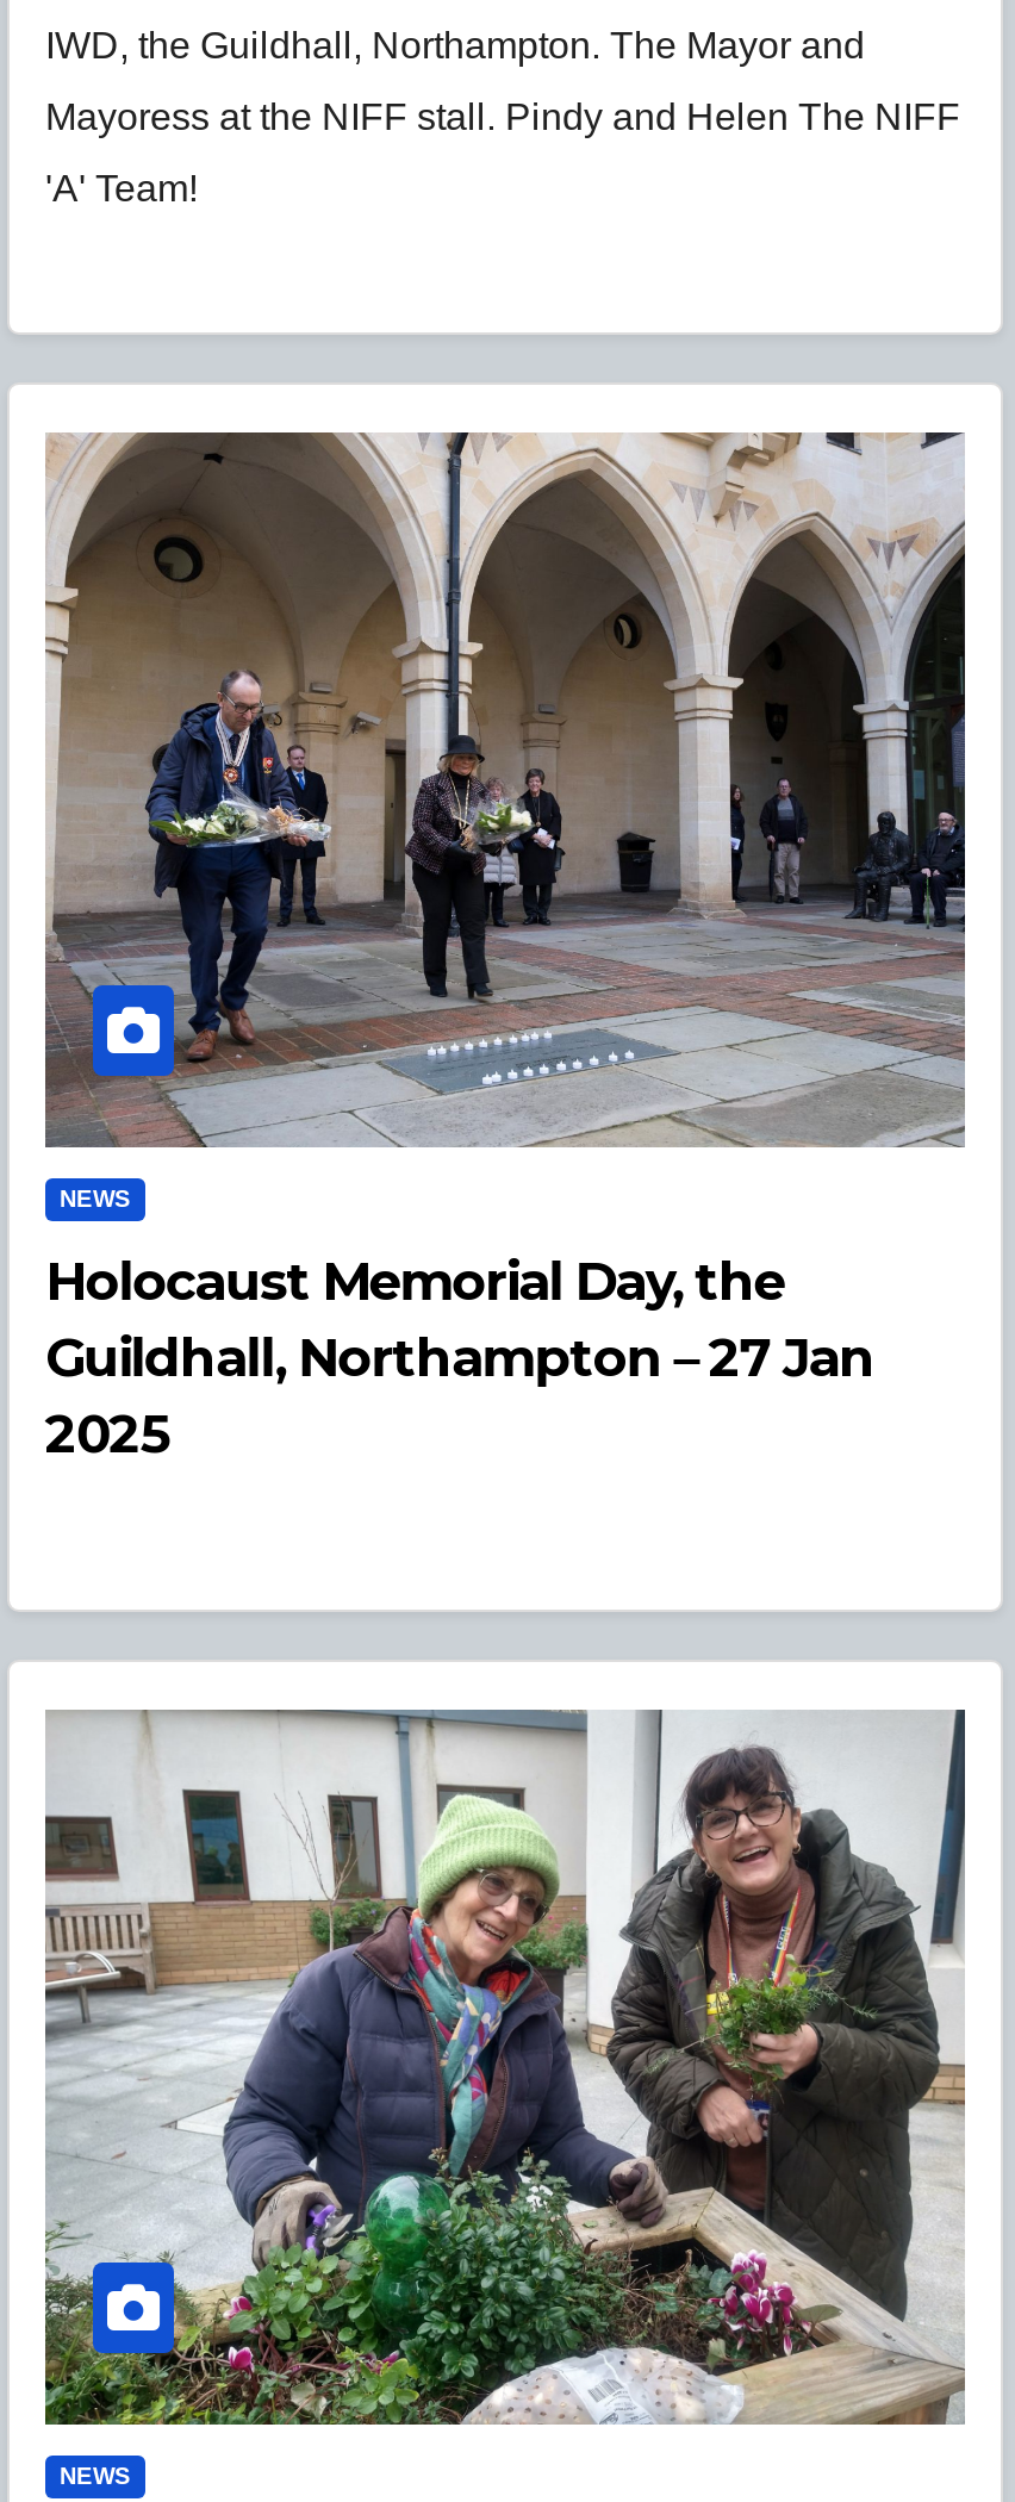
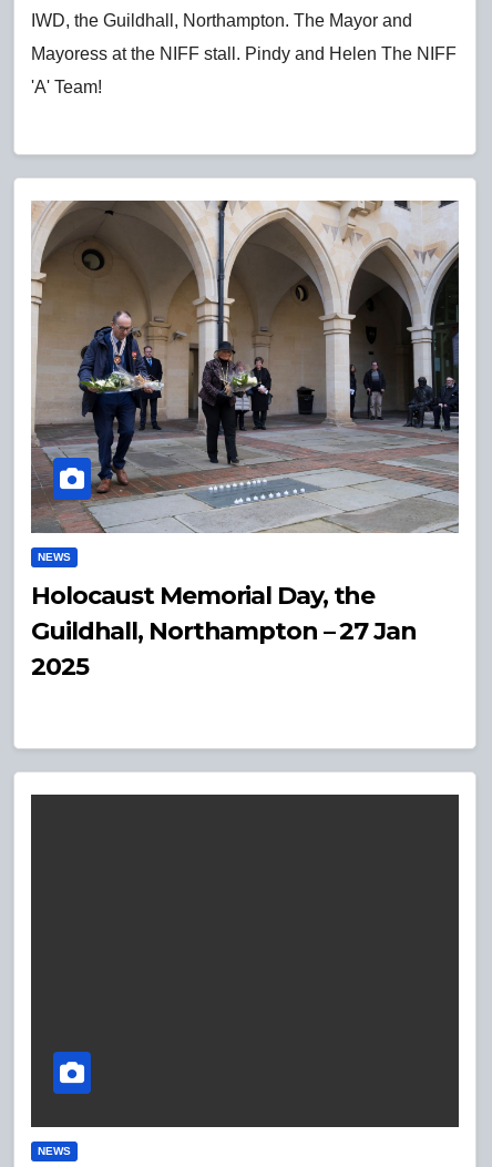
[43,1707,967,2425] [image] -> none

